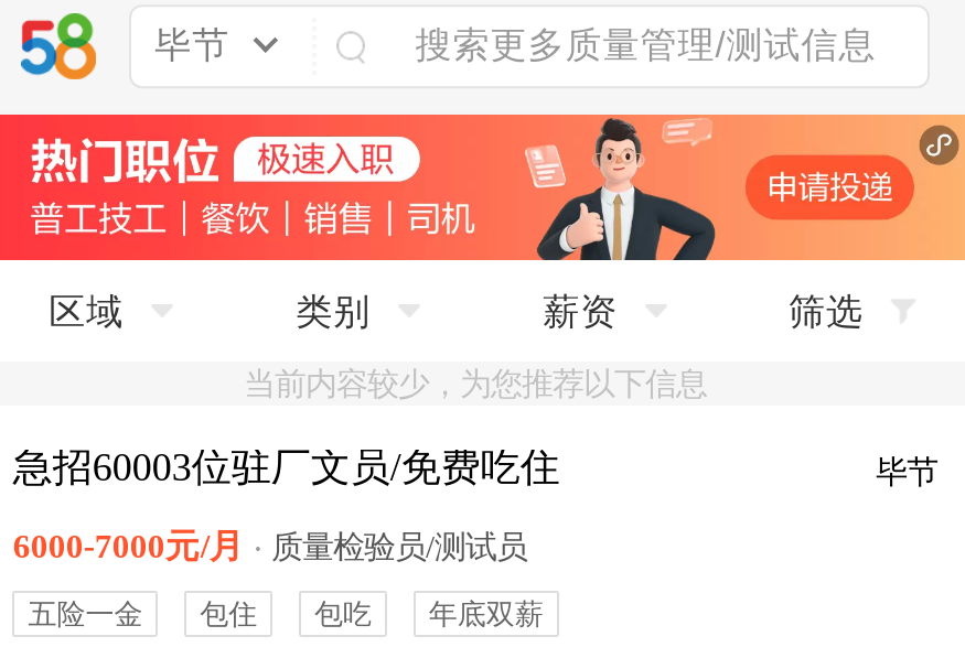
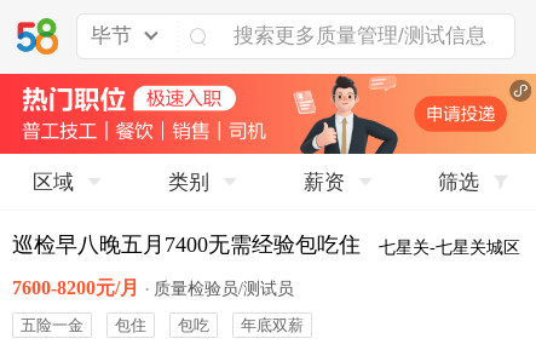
[13,367,938,566] 当前内容较少，为您推荐以下信息 | 急招60003位驻厂文员/免费吃住 | 毕节 | 6000-7000元/月 · 质量检验员/测试员 -> [12,232,520,299] 巡检早八晚五月7400无需经验包吃住 | 七星关-七星关城区 | 7600-8200元/月 · 质量检验员/测试员

